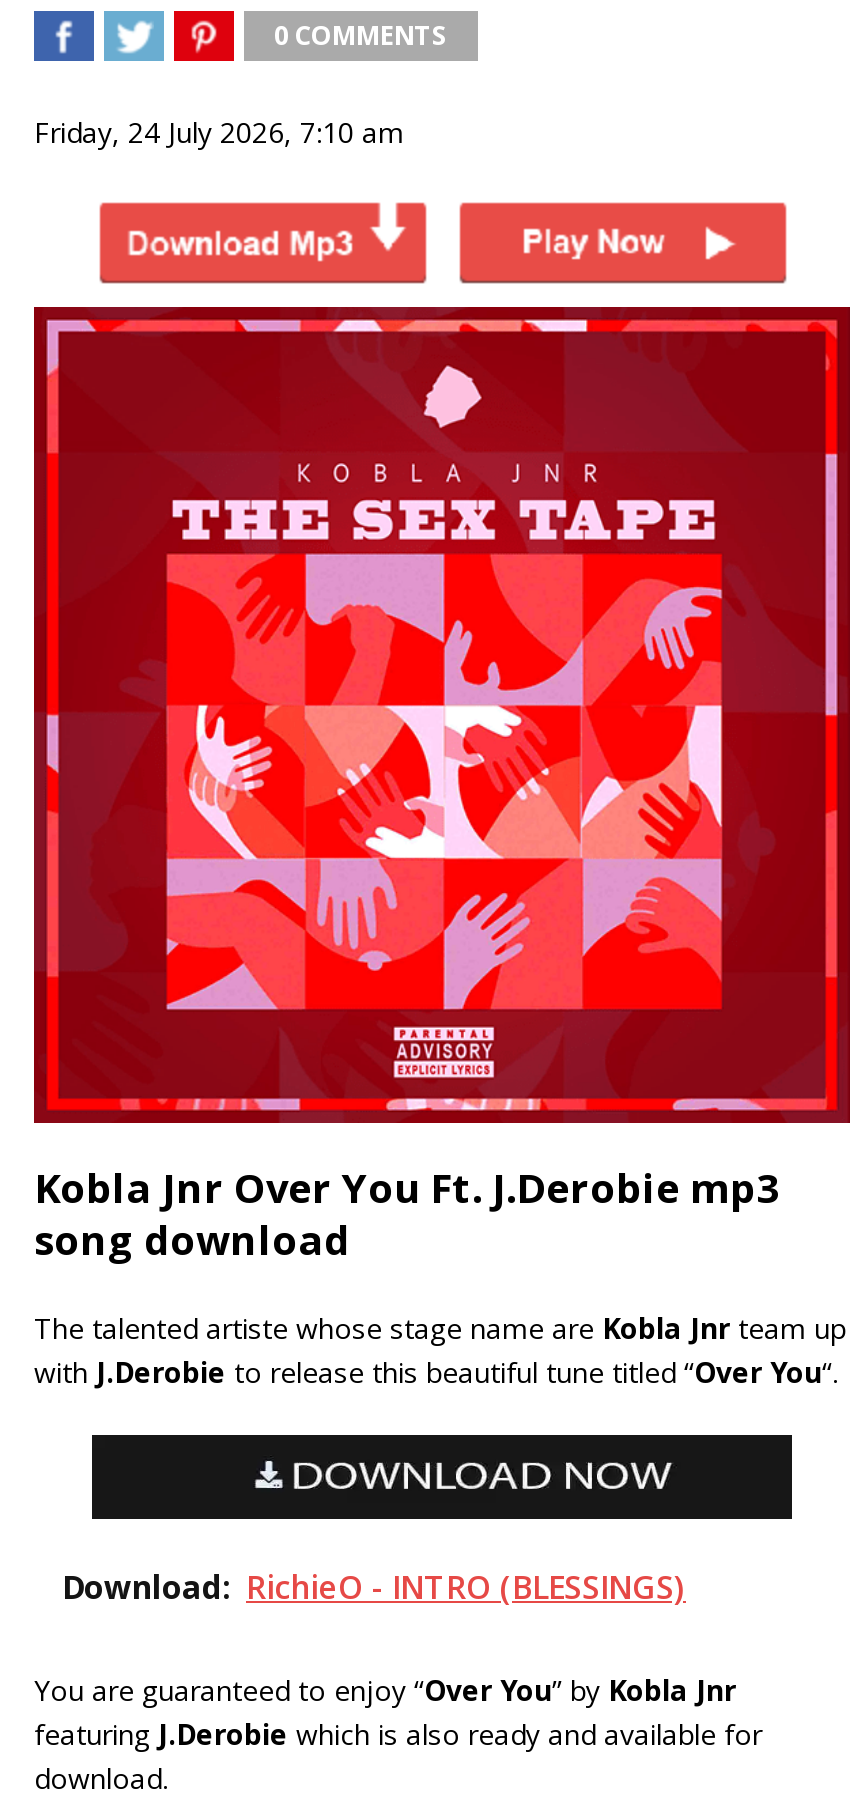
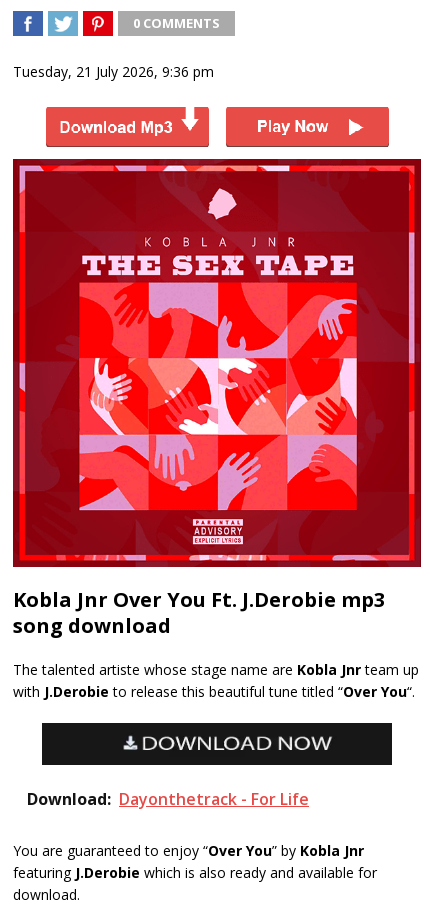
[34,113,404,151] Friday, 24 July 2026, 7:10 am -> [13,62,214,81] Tuesday, 21 July 2026, 9:36 pm
[62,1565,686,1609] Download: RichieO - INTRO (BLESSINGS) -> [27,788,309,810] Download: Dayonthetrack - For Life

